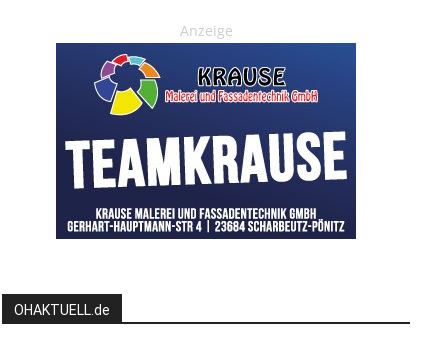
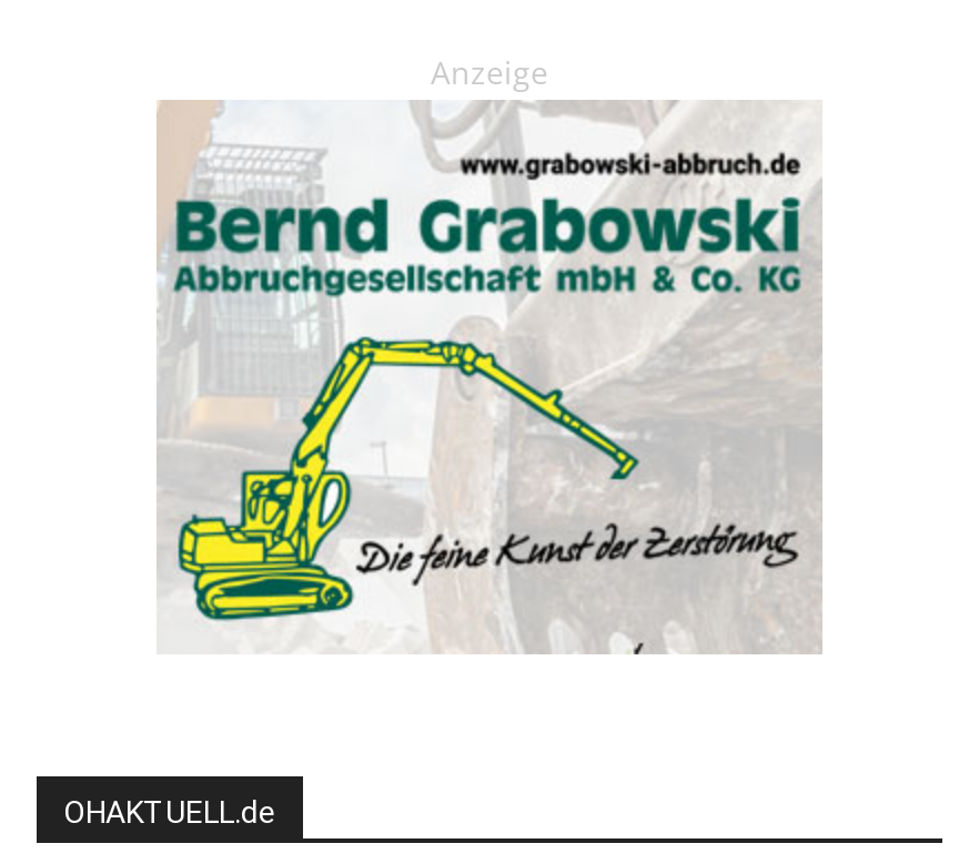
[55,42,357,240] [image] -> [157,100,822,654] [image]

